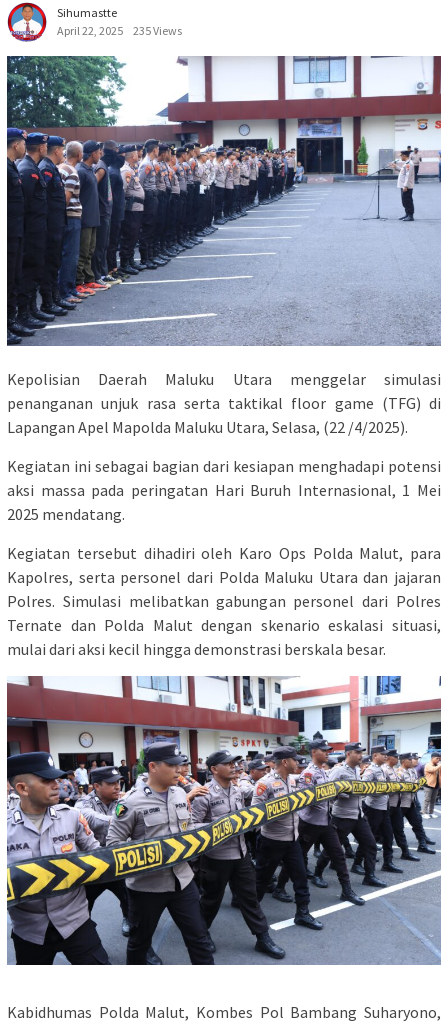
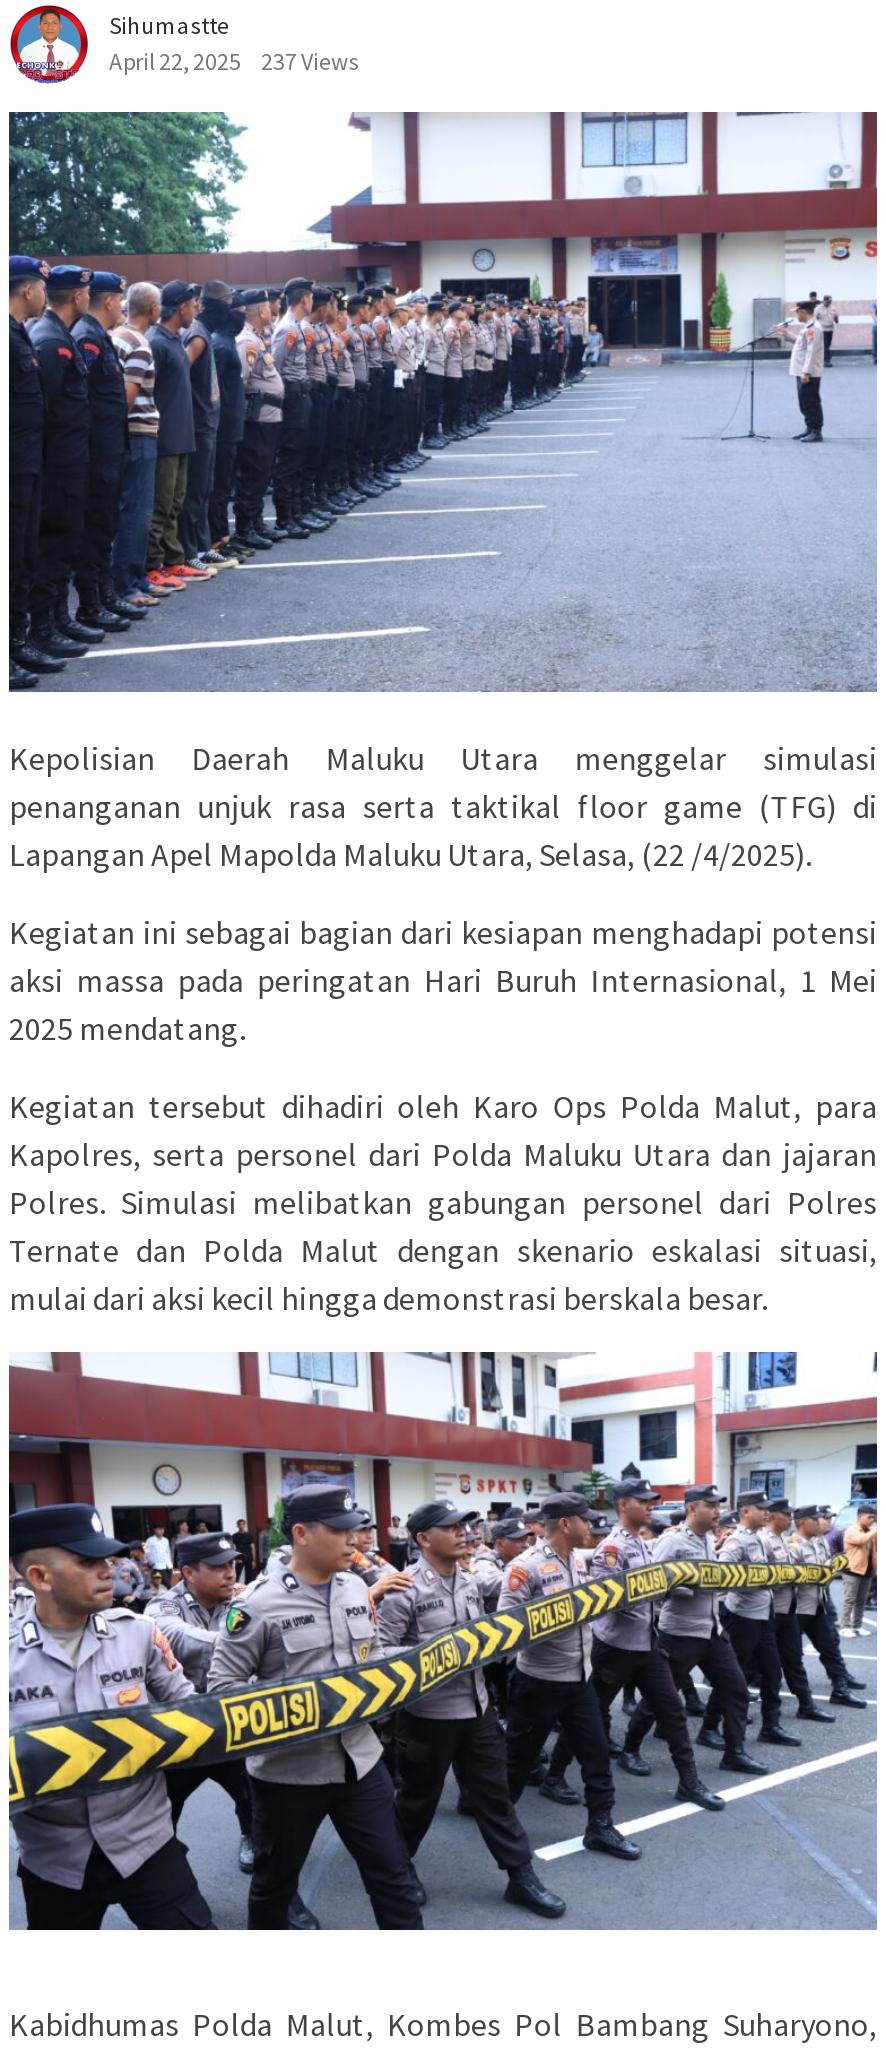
[57,23,182,38] April 22, 2025 235 Views -> [109,46,359,76] April 22, 2025 237 Views

